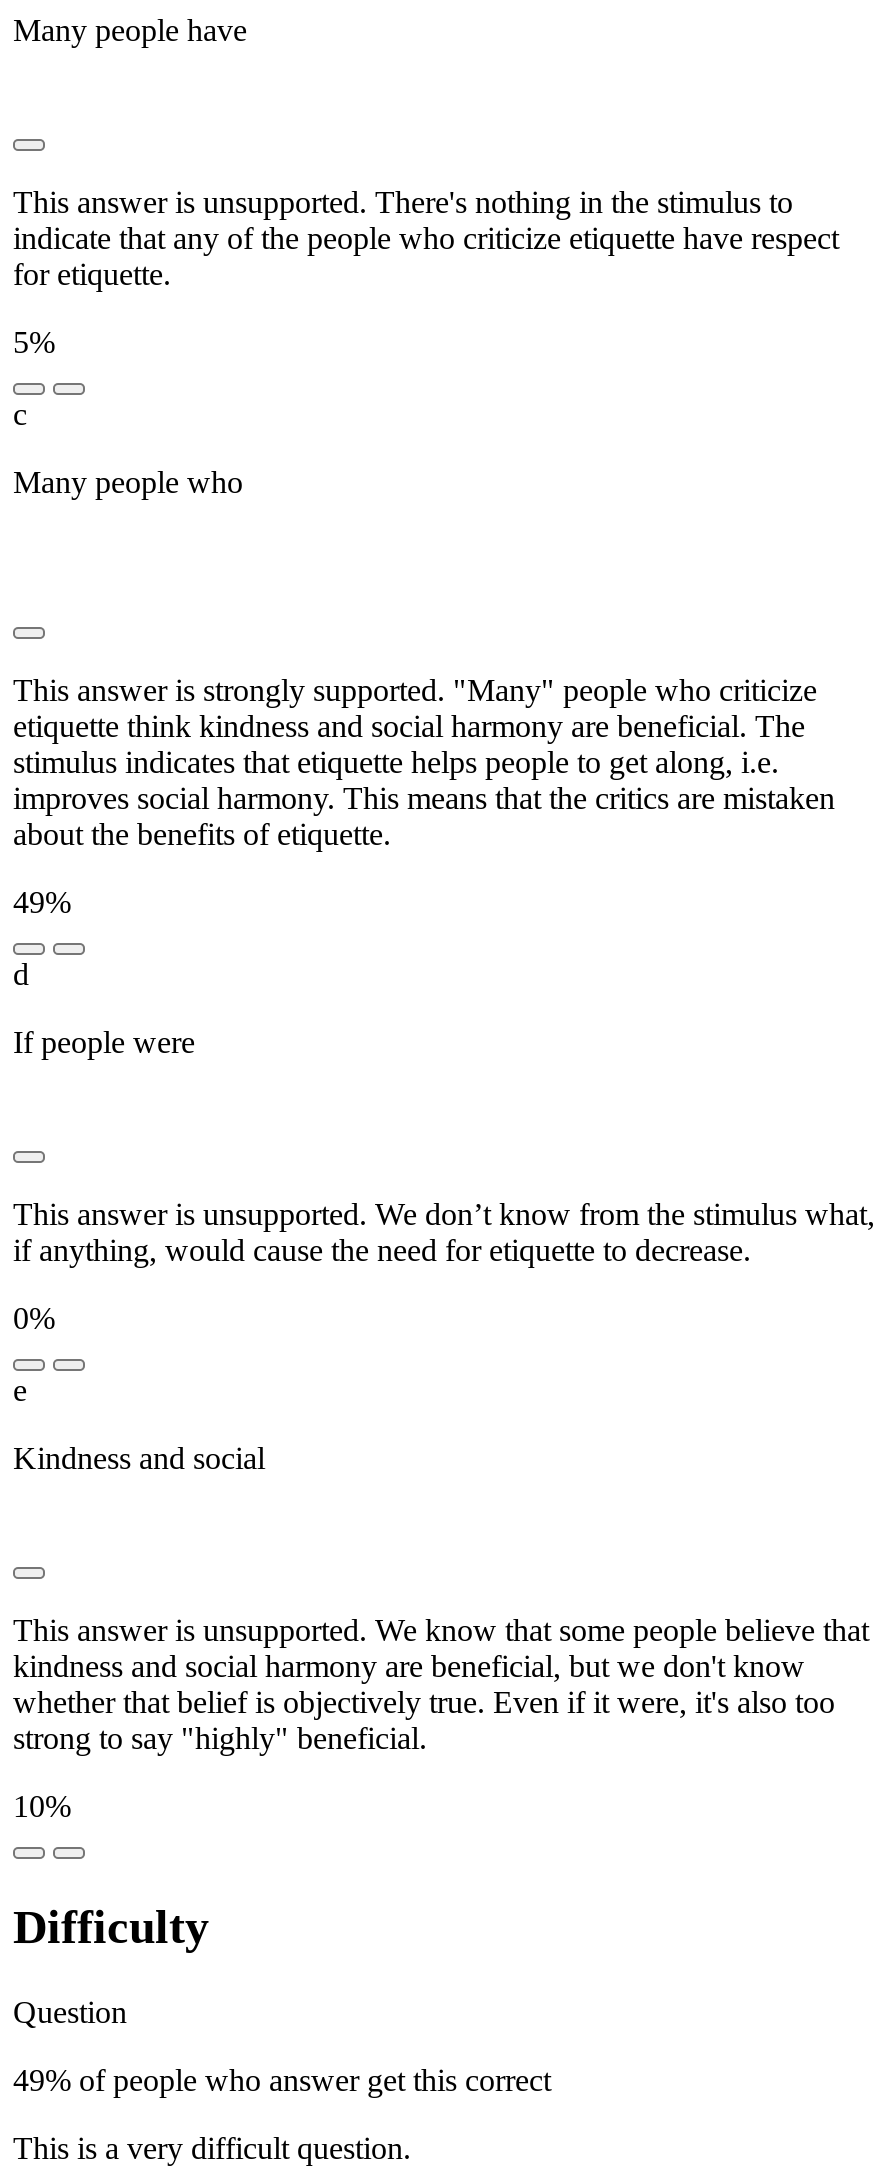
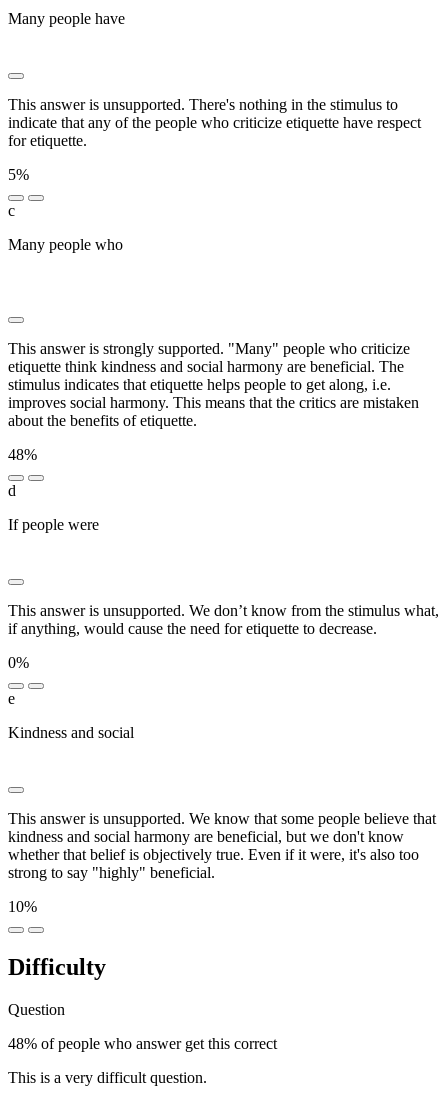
[13,885,71,919] 49% -> [8,446,37,463] 48%
[13,2062,551,2096] 49% of people who answer get this correct -> [8,1035,277,1052] 48% of people who answer get this correct

